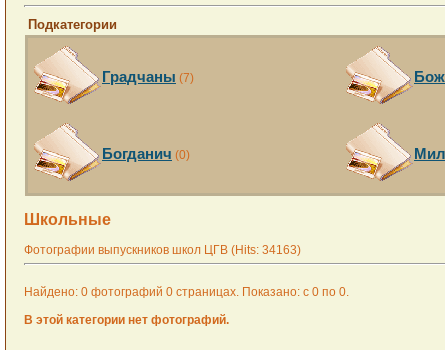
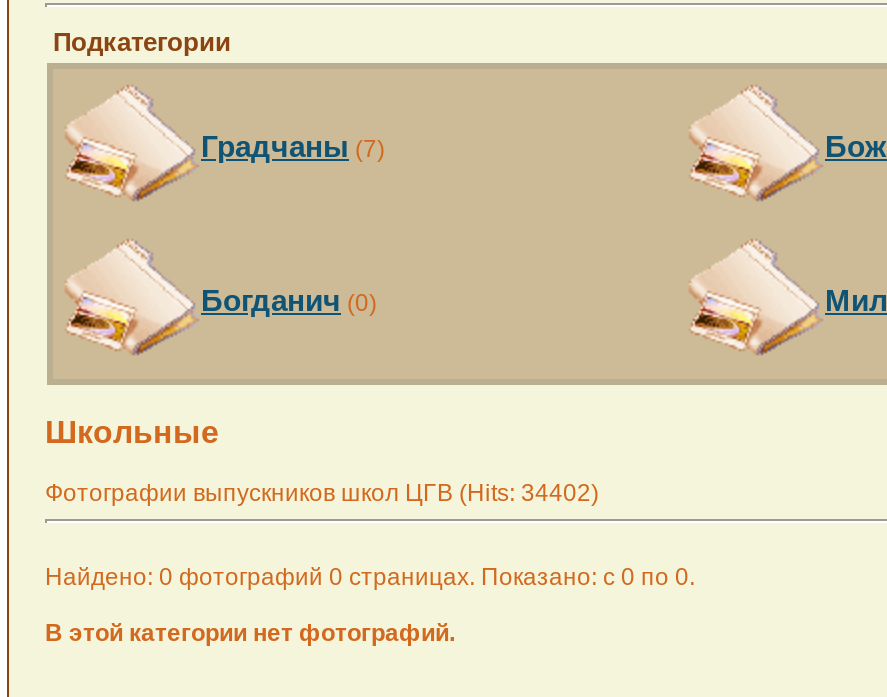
[24,243,301,257] Фотографии выпускников школ ЦГВ (Hits: 34163) -> [45,479,599,507] Фотографии выпускников школ ЦГВ (Hits: 34402)

